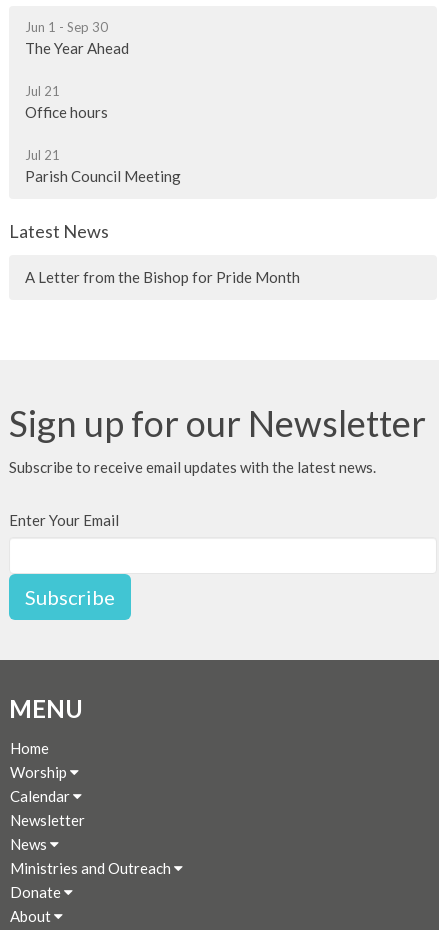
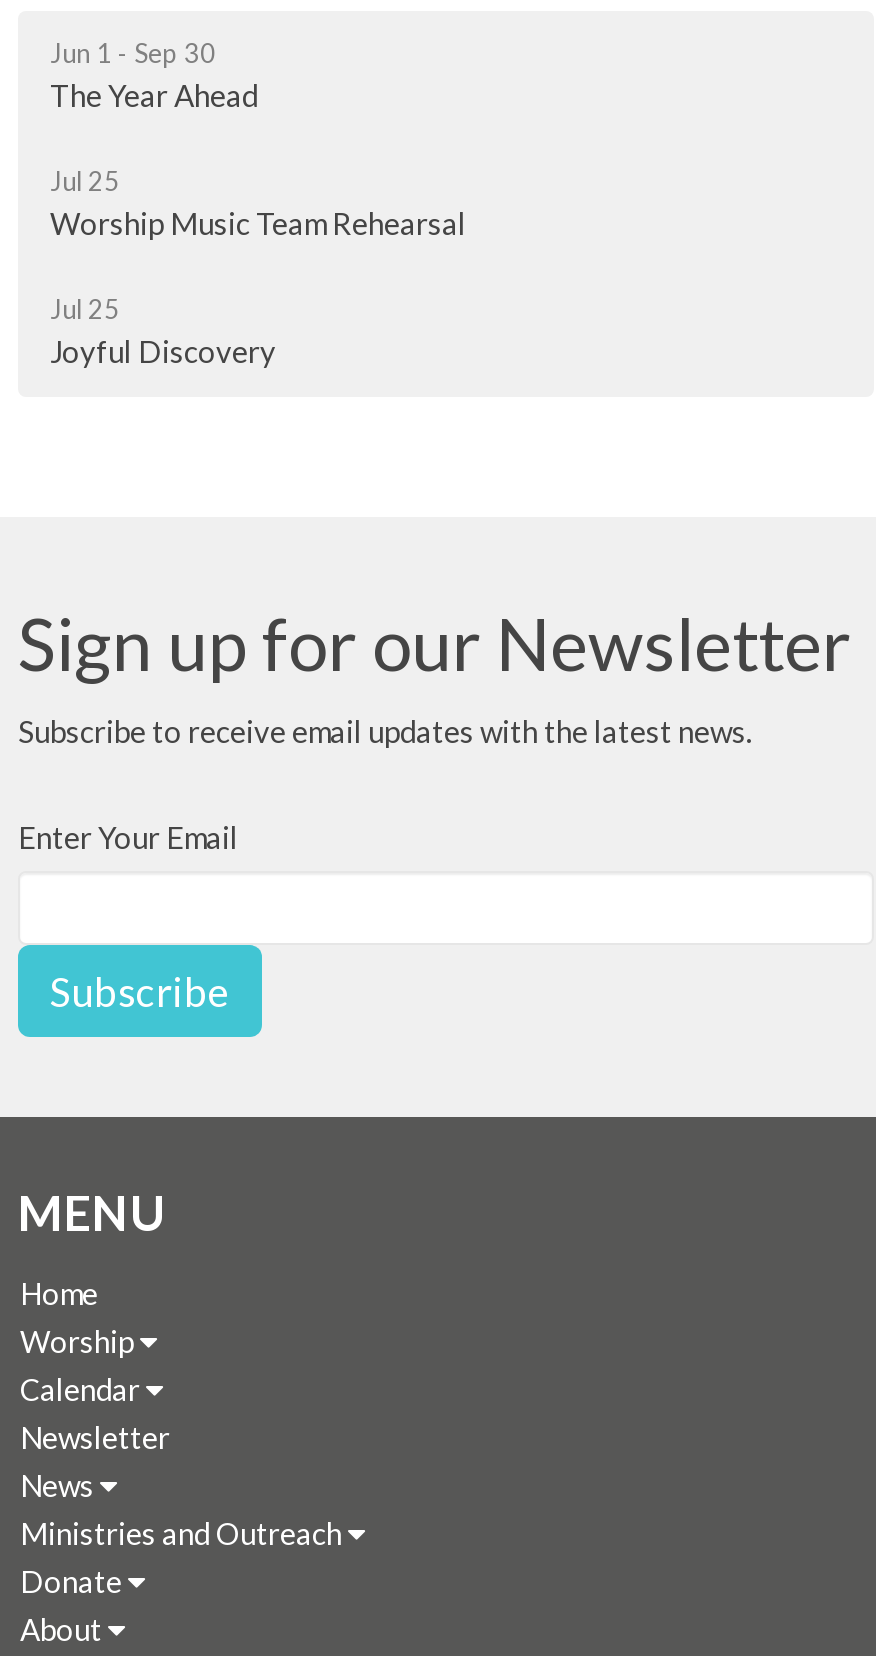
[9,83,300,286] Jul 21 | Office hours | Jul 21 | Parish Council Meeting | Latest News | A Letter from the Bishop for Pride Month -> [50,164,466,368] Jul 25 | Worship Music Team Rehearsal | Jul 25 | Joyful Discovery

